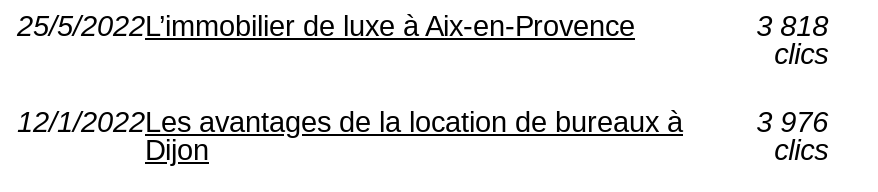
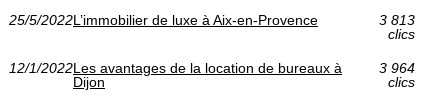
[756,10,828,42] 3 818 -> [379,12,415,28] 3 813
[756,106,828,138] 3 976 -> [379,60,415,76] 3 964

